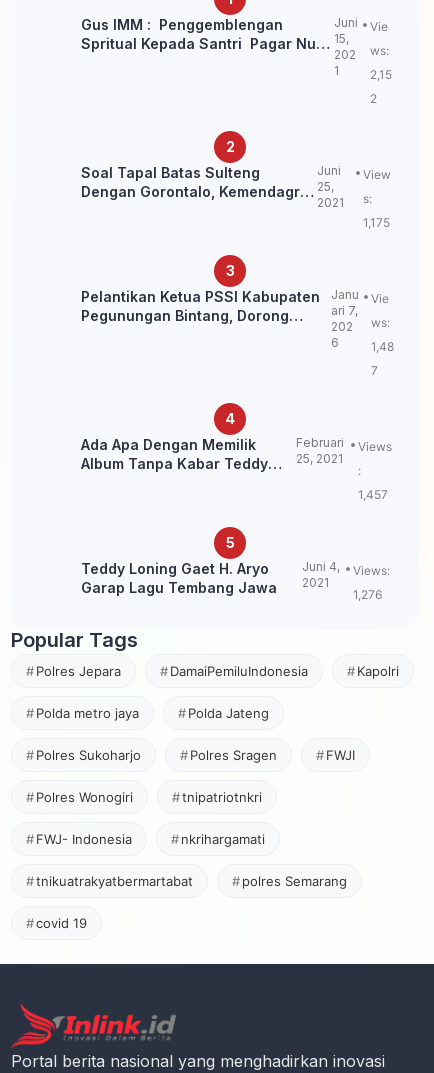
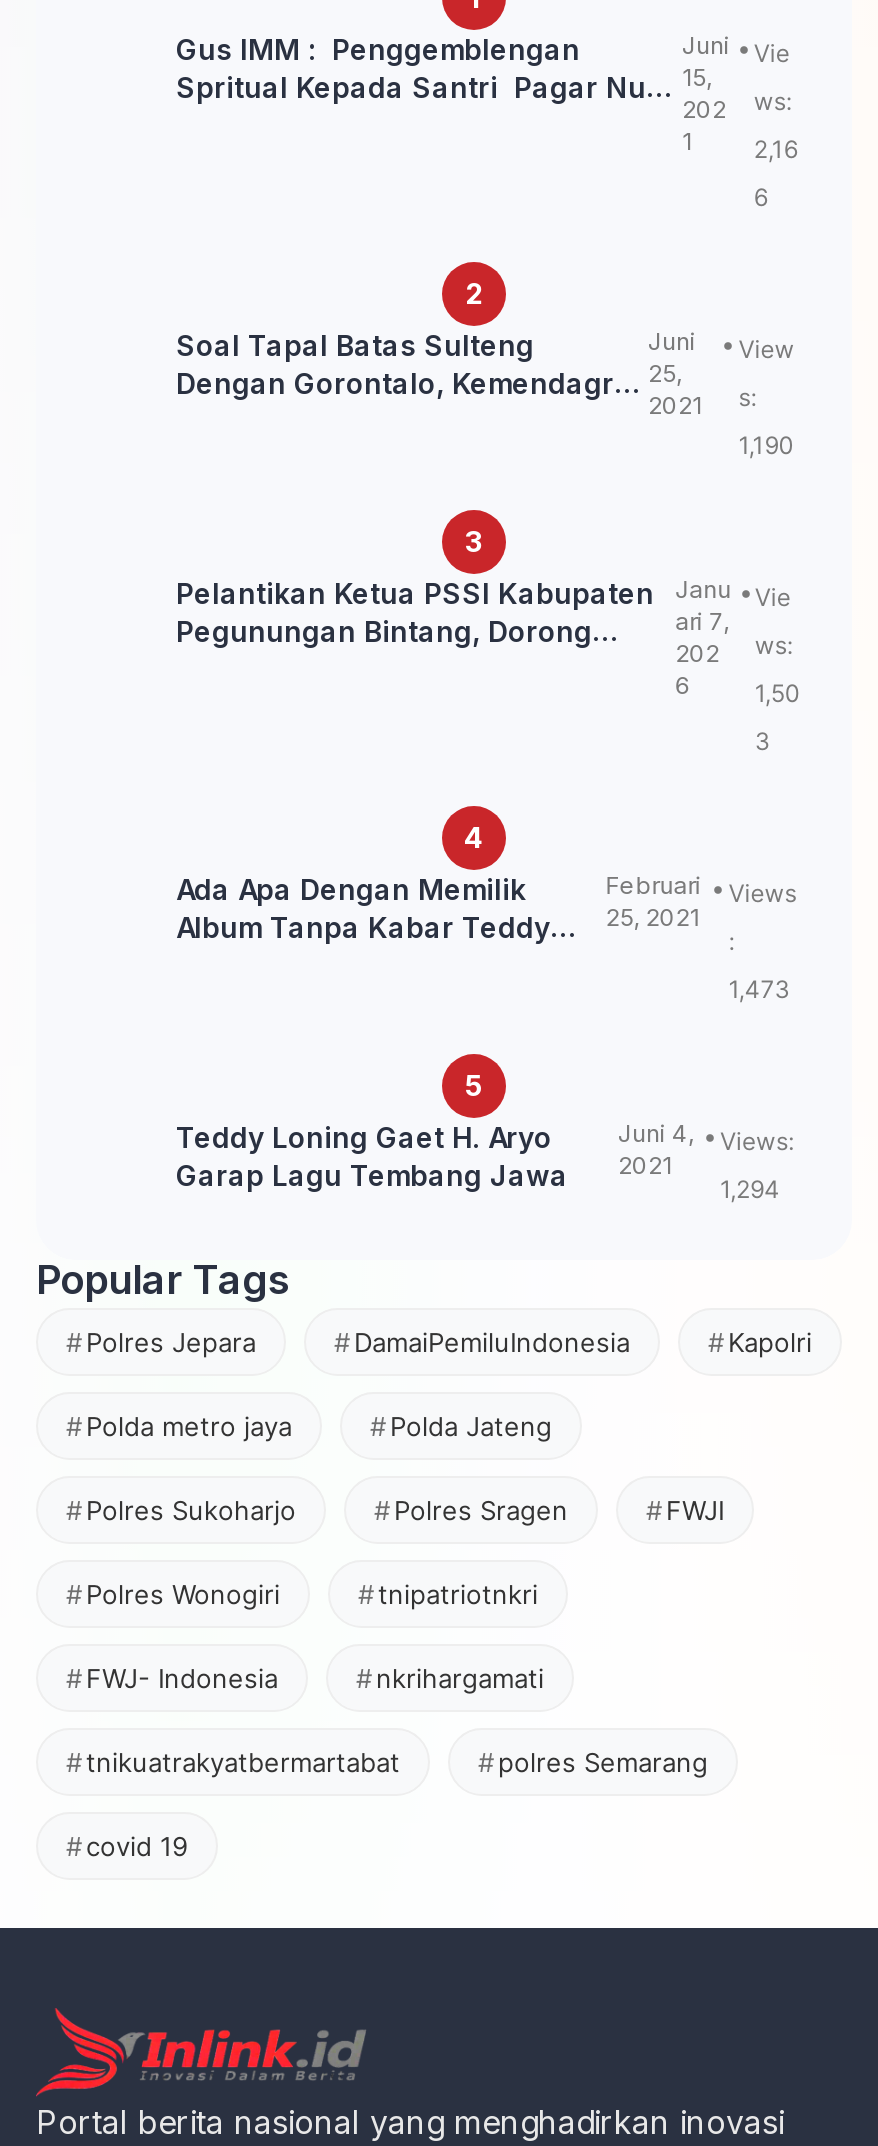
[370,67,392,82] 2,15 -> [754,133,798,163] 2,16
[370,91,377,106] 2 -> [754,181,768,211] 6
[363,215,390,230] 1,175 -> [739,429,795,459] 1,190
[371,339,394,354] 1,48 -> [755,677,801,707] 1,50
[371,363,378,378] 7 -> [755,725,771,755] 3
[358,487,388,502] 1,457 -> [728,973,790,1003] 1,473
[353,587,382,602] 1,276 -> [720,1173,780,1203] 1,294

